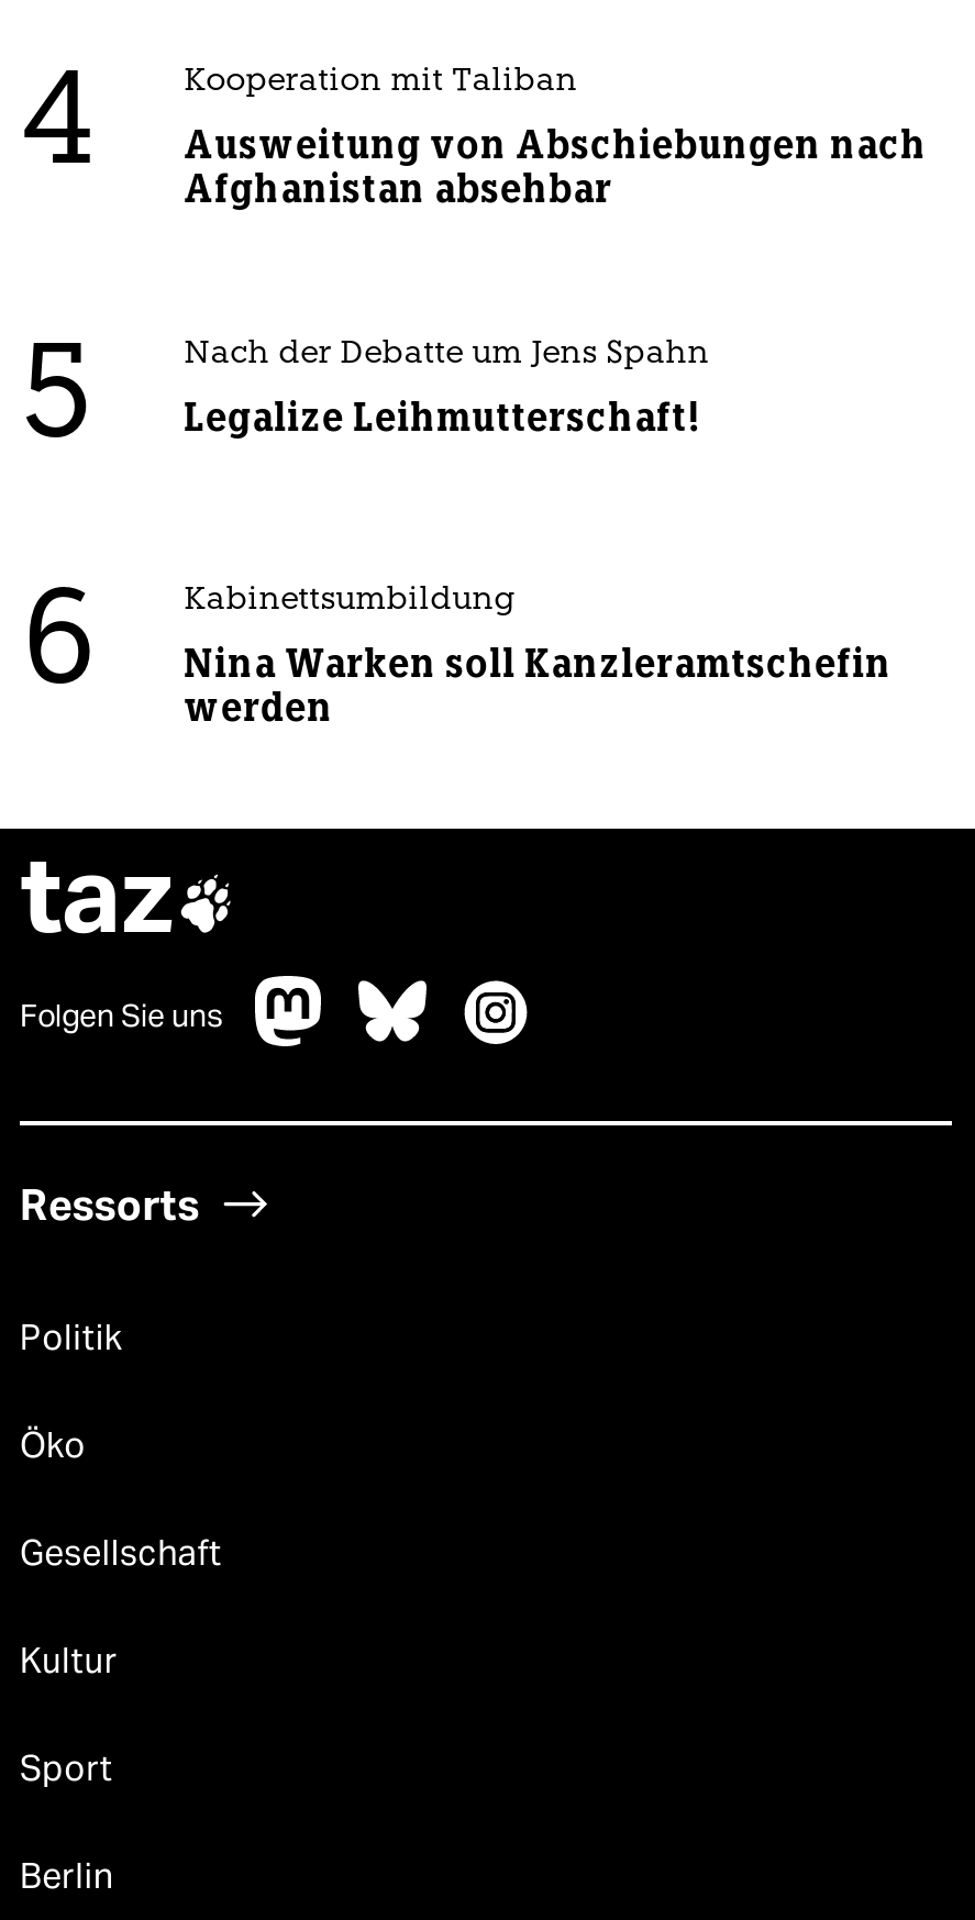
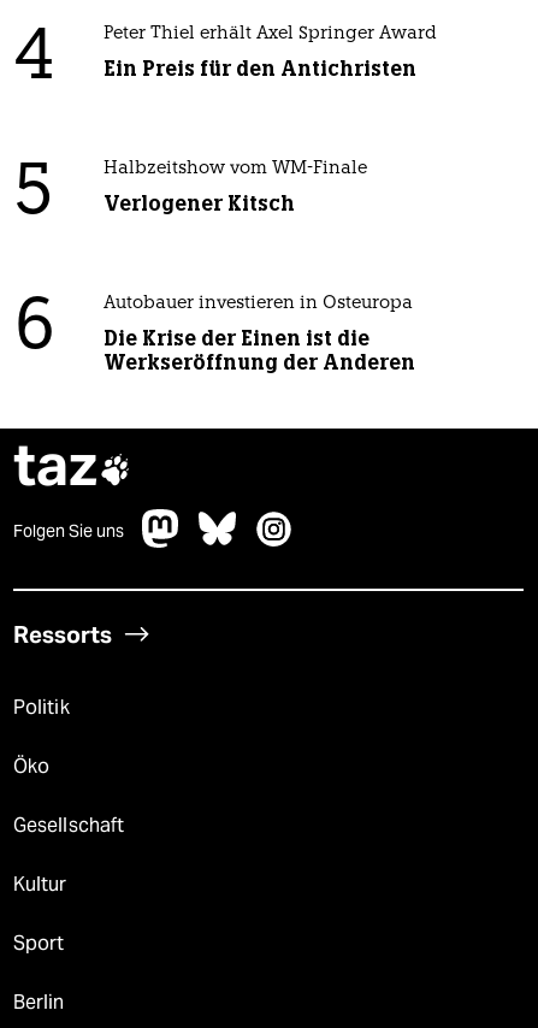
[184,67,578,100] Kooperation mit Taliban -> [103,26,437,44] Peter Thiel erhält Axel Springer Award
[184,122,927,214] Ausweitung von Abschiebungen nach | Afghanistan absehbar -> [103,56,416,82] Ein Preis für den Antichristen
[184,340,709,373] Nach der Debatte um Jens Spahn -> [103,161,367,179] Halbzeitshow vom WM-Finale
[184,395,698,443] Legalize Leihmutterschaft! -> [103,191,295,217] Verlogener Kitsch
[184,586,516,619] Kabinettsumbildung -> [103,296,412,314] Autobauer investieren in Osteuropa
[184,641,892,733] Nina Warken soll Kanzleramtschefin | werden -> [103,326,415,376] Die Krise der Einen ist die | Werkseröffnung der Anderen

